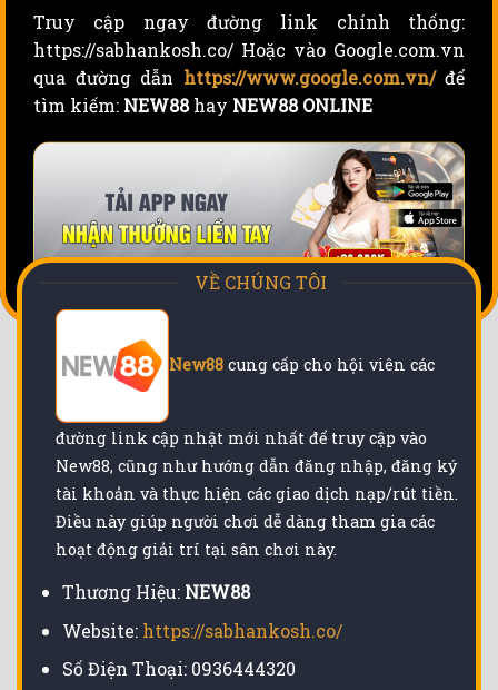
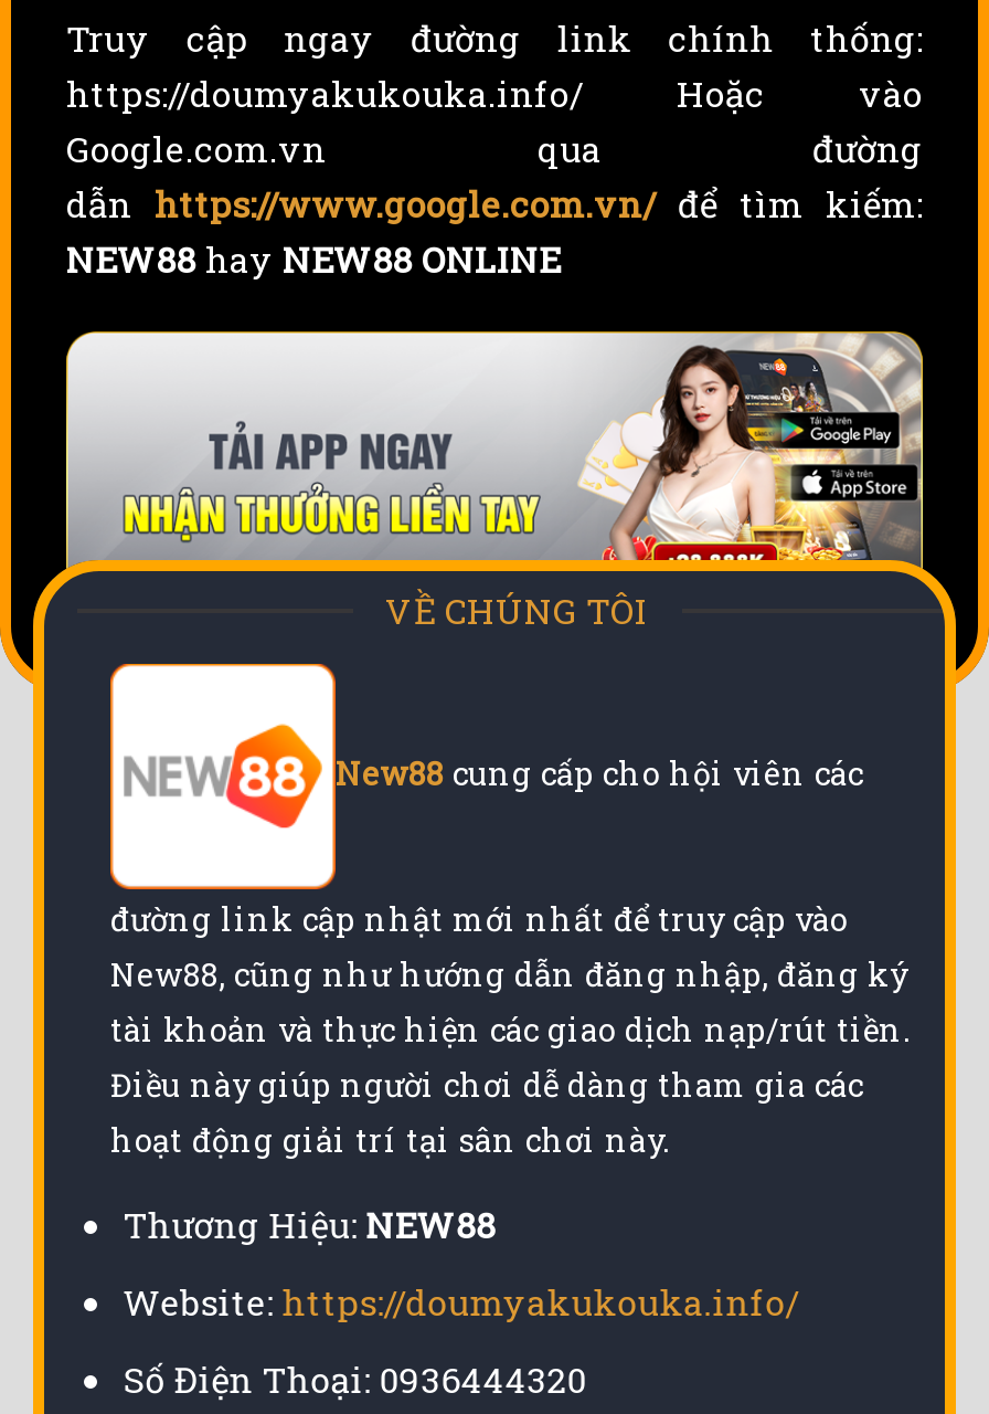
[33,37,465,116] https://sabhankosh.co/ Hoặc vào Google.com.vn | qua đường dẫn https://www.google.com.vn/ để | tìm kiếm: NEW88 hay NEW88 ONLINE -> [66,68,923,281] https://doumyakukouka.info/ Hoặc vào | Google.com.vn qua đường | dẫn https://www.google.com.vn/ để tìm kiếm: | NEW88 hay NEW88 ONLINE
[62,619,342,642] Website: https://sabhankosh.co/ -> [123,1278,799,1324] Website: https://doumyakukouka.info/

